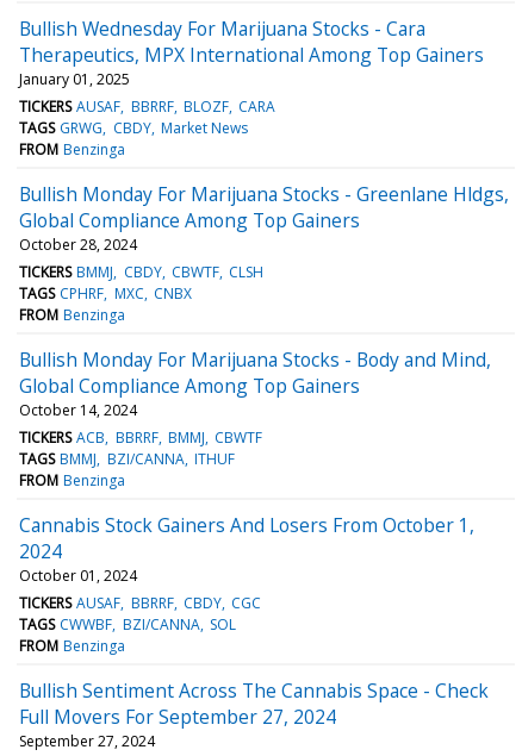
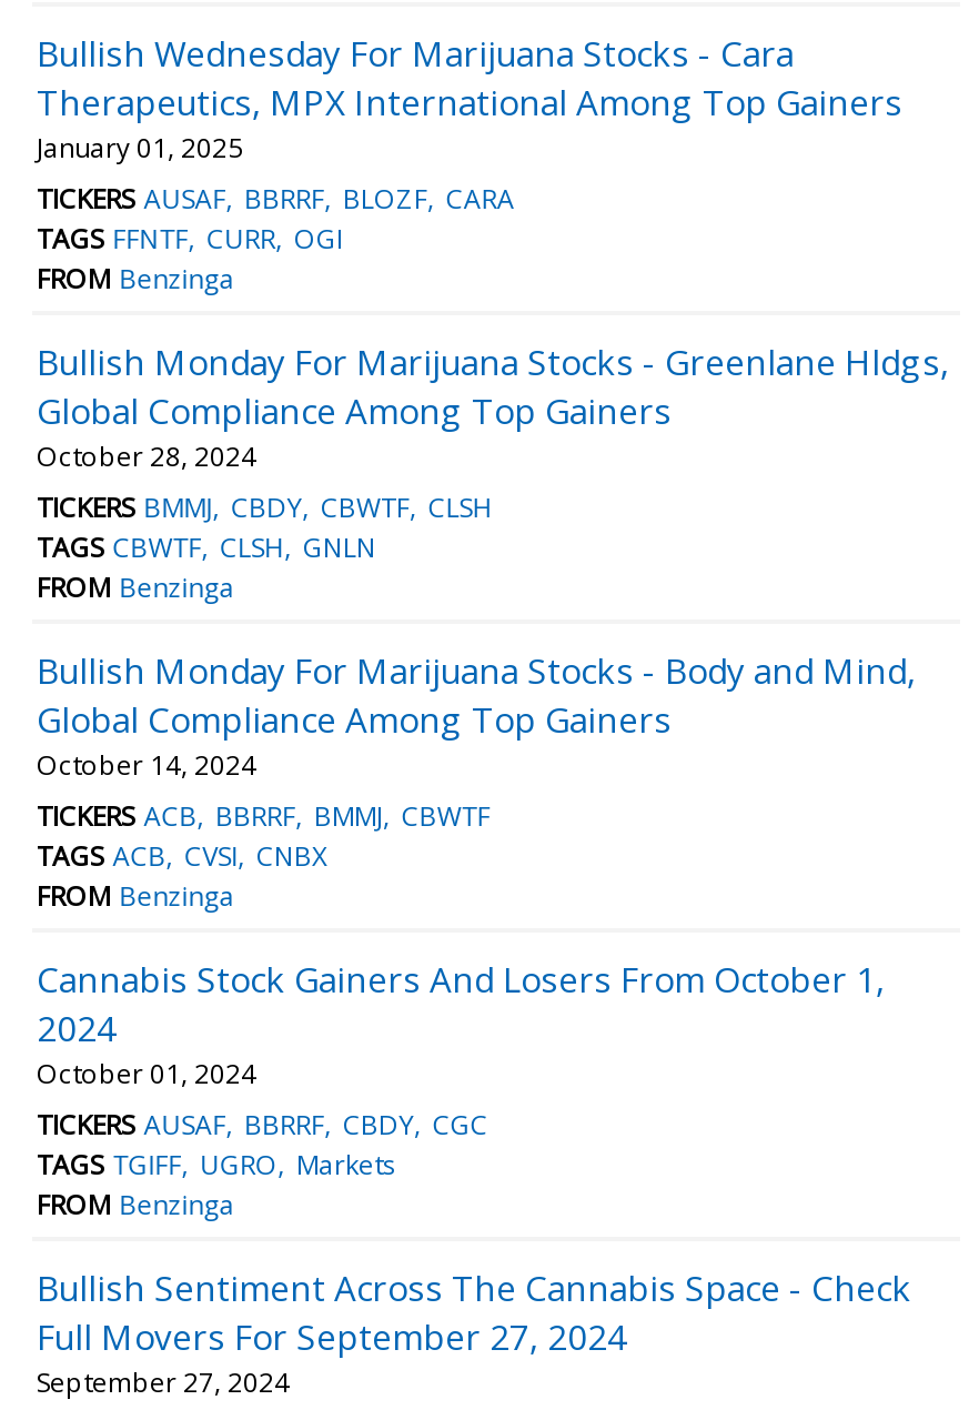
[19,118,248,138] TAGS GRWG CBDY Market News -> [37,219,343,257] TAGS FFNTF CURR OGI
[19,283,192,303] TAGS CPHRF MXC CNBX -> [37,528,376,566] TAGS CBWTF CLSH GNLN
[19,449,235,469] TAGS BMMJ BZI/CANNA ITHUF -> [37,837,327,874] TAGS ACB CVSI CNBX
[19,614,236,634] TAGS CWWBF BZI/CANNA SOL -> [37,1145,396,1183] TAGS TGIFF UGRO Markets

